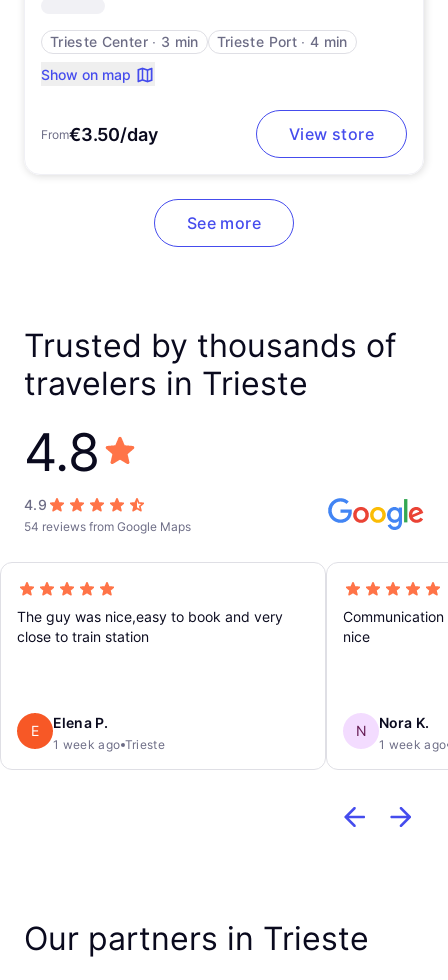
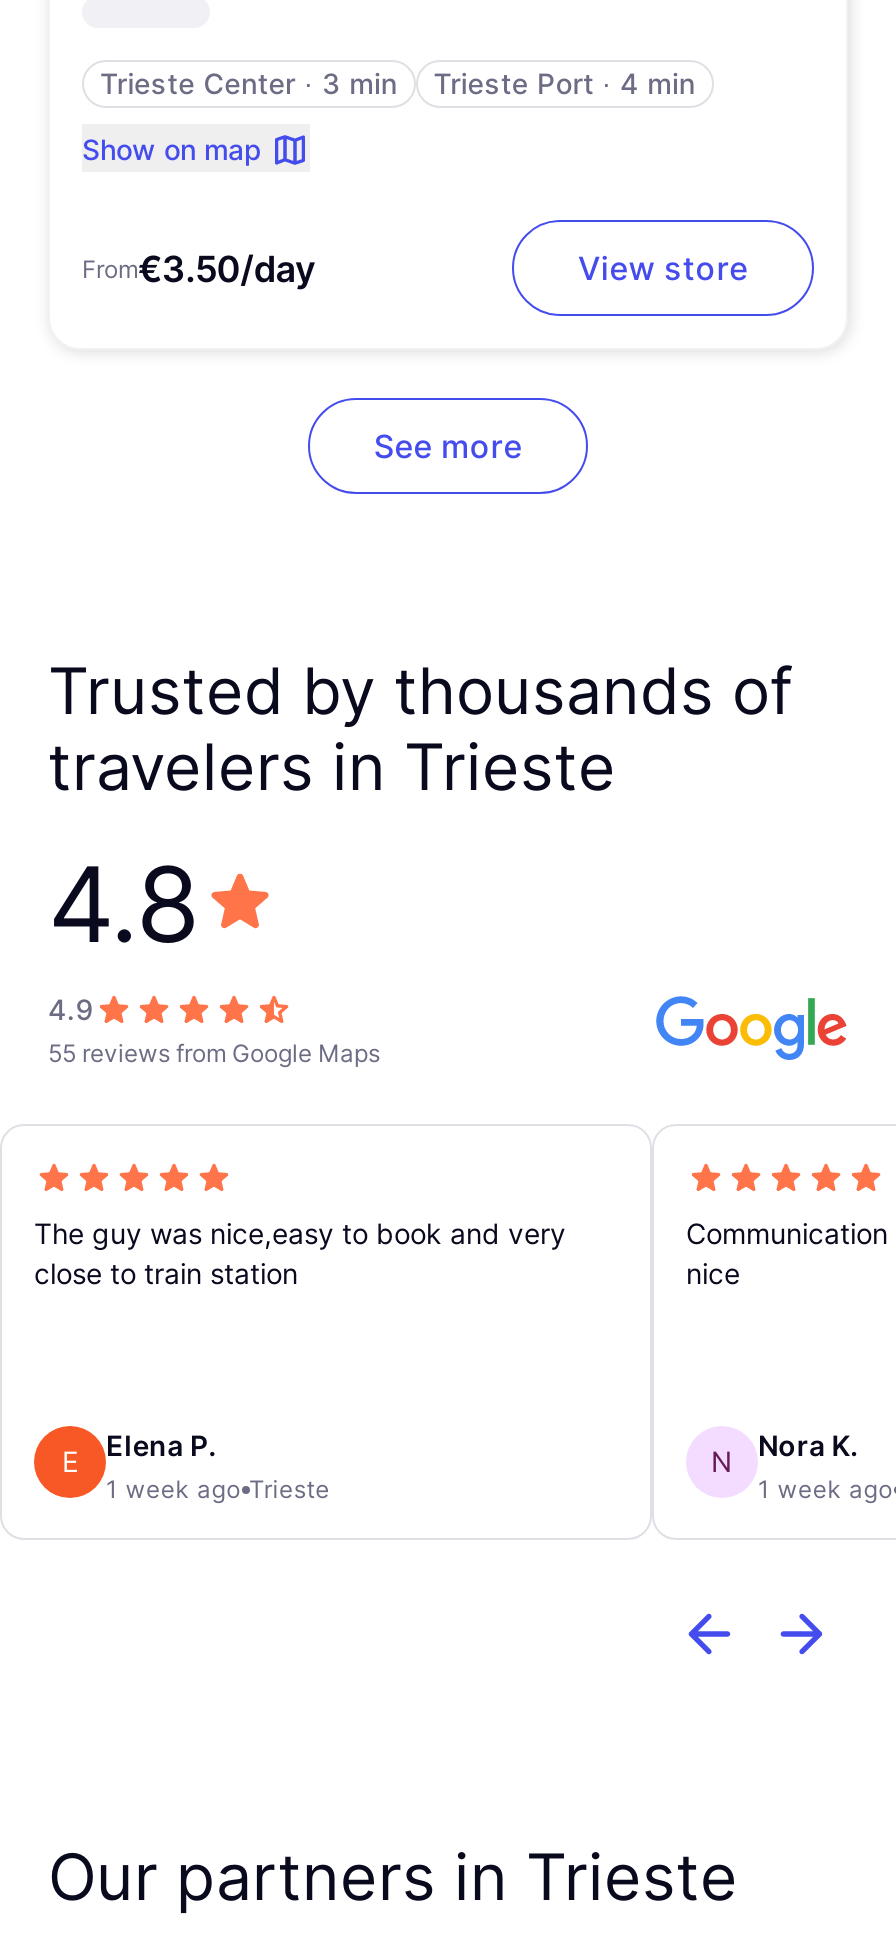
[24,519,191,534] 54 reviews from Google Maps -> [48,1038,380,1068] 55 reviews from Google Maps

